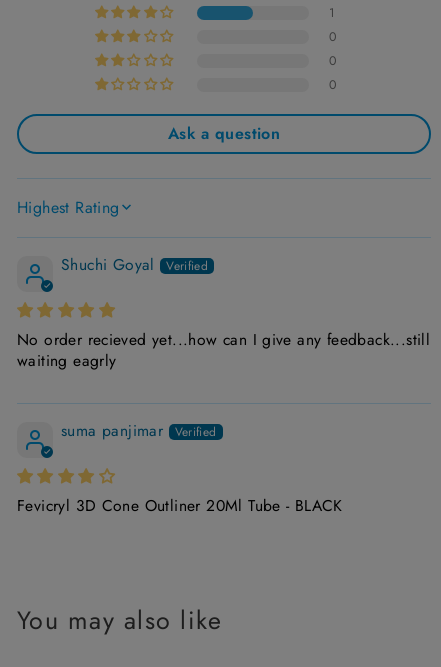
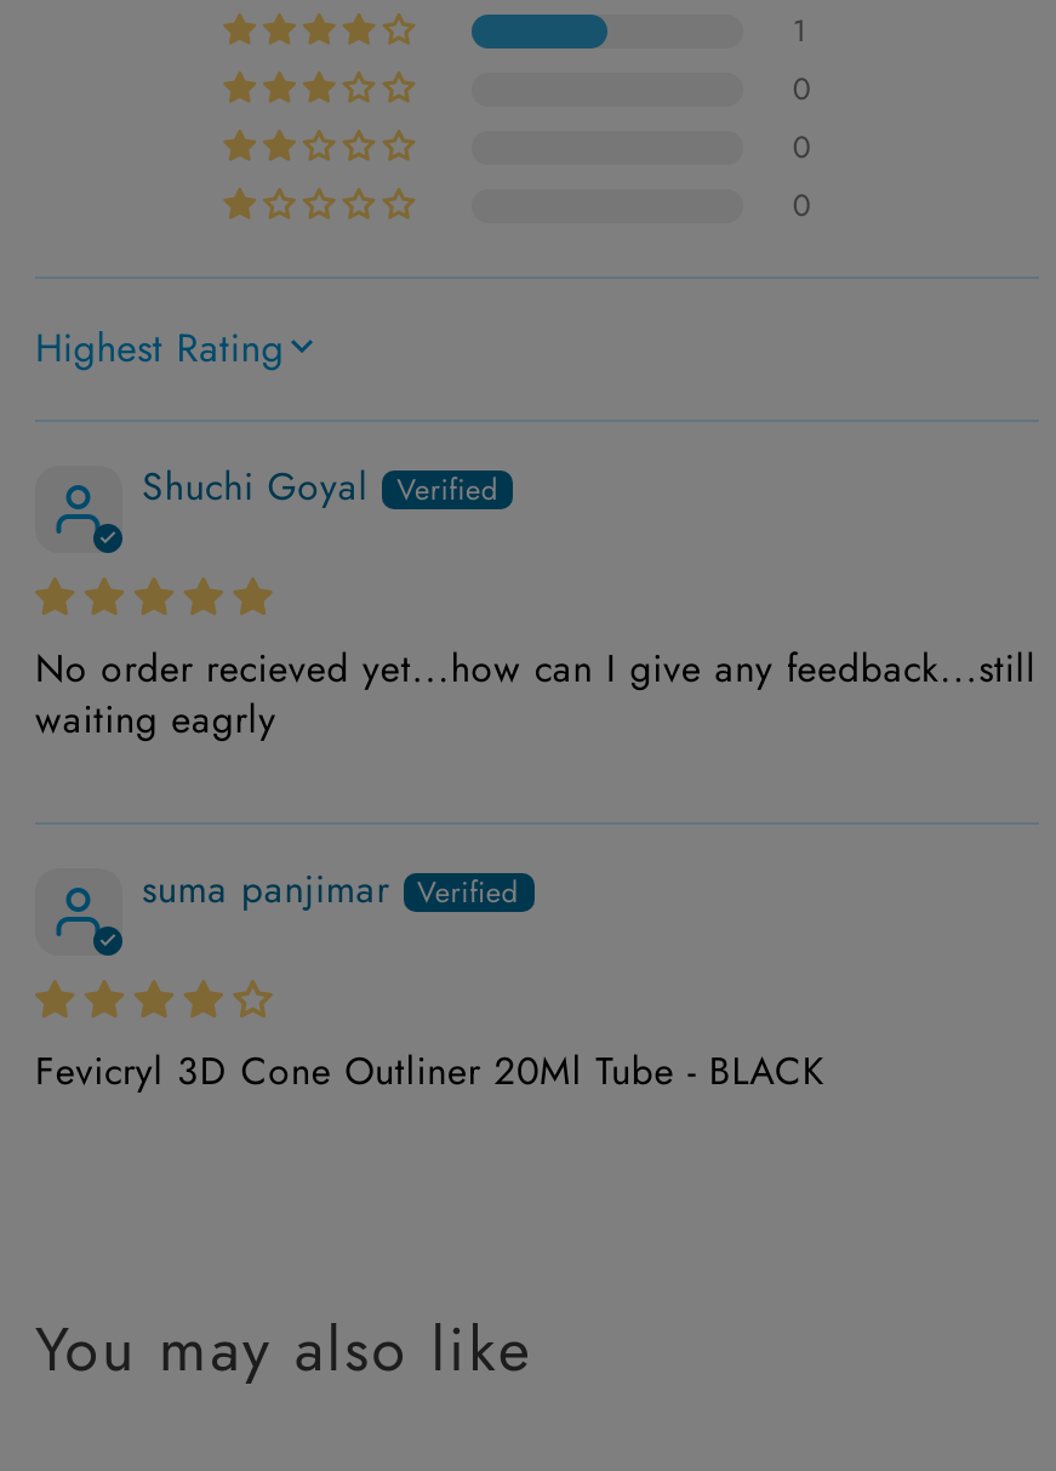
[168,122,280,145] Ask a question -> none

